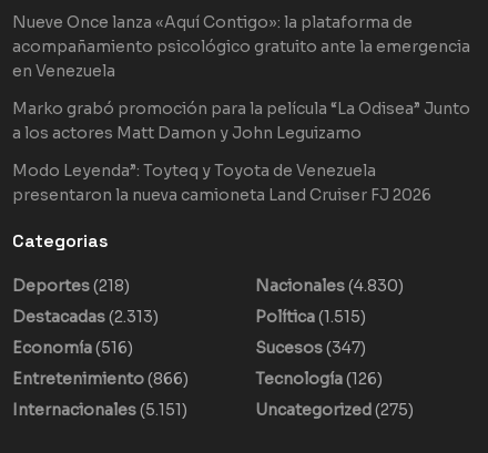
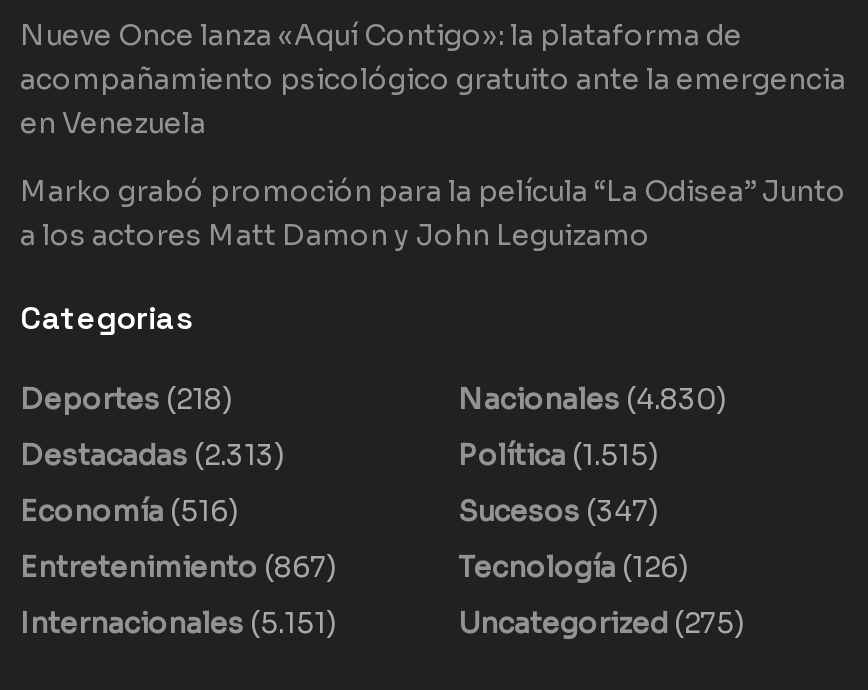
[12,160,431,204] Modo Leyenda”: Toyteq y Toyota de Venezuela | presentaron la nueva camioneta Land Cruiser FJ 2026 -> none
[12,368,189,388] Entretenimiento (866) -> [20,548,336,584] Entretenimiento (867)

